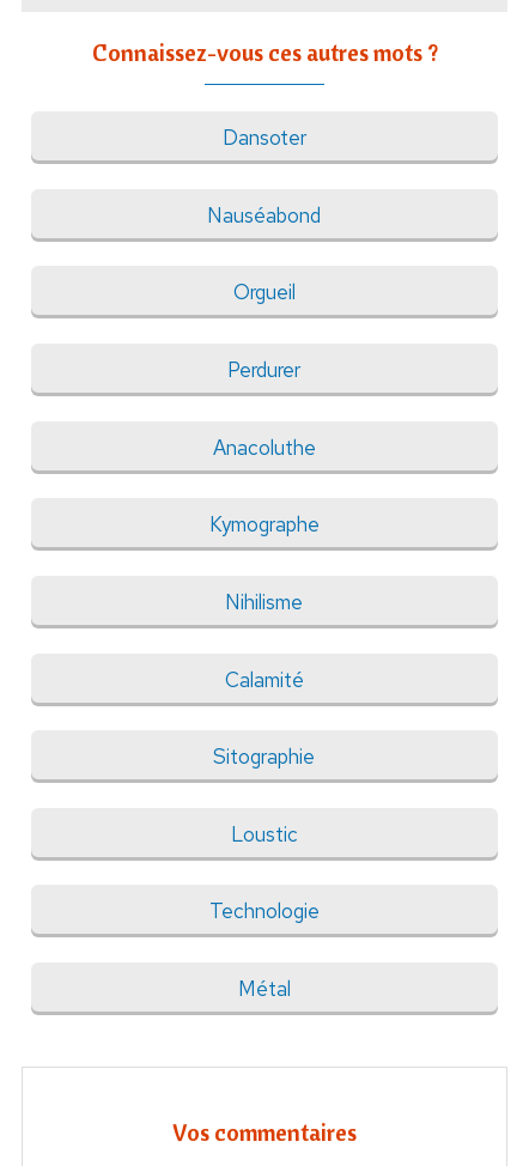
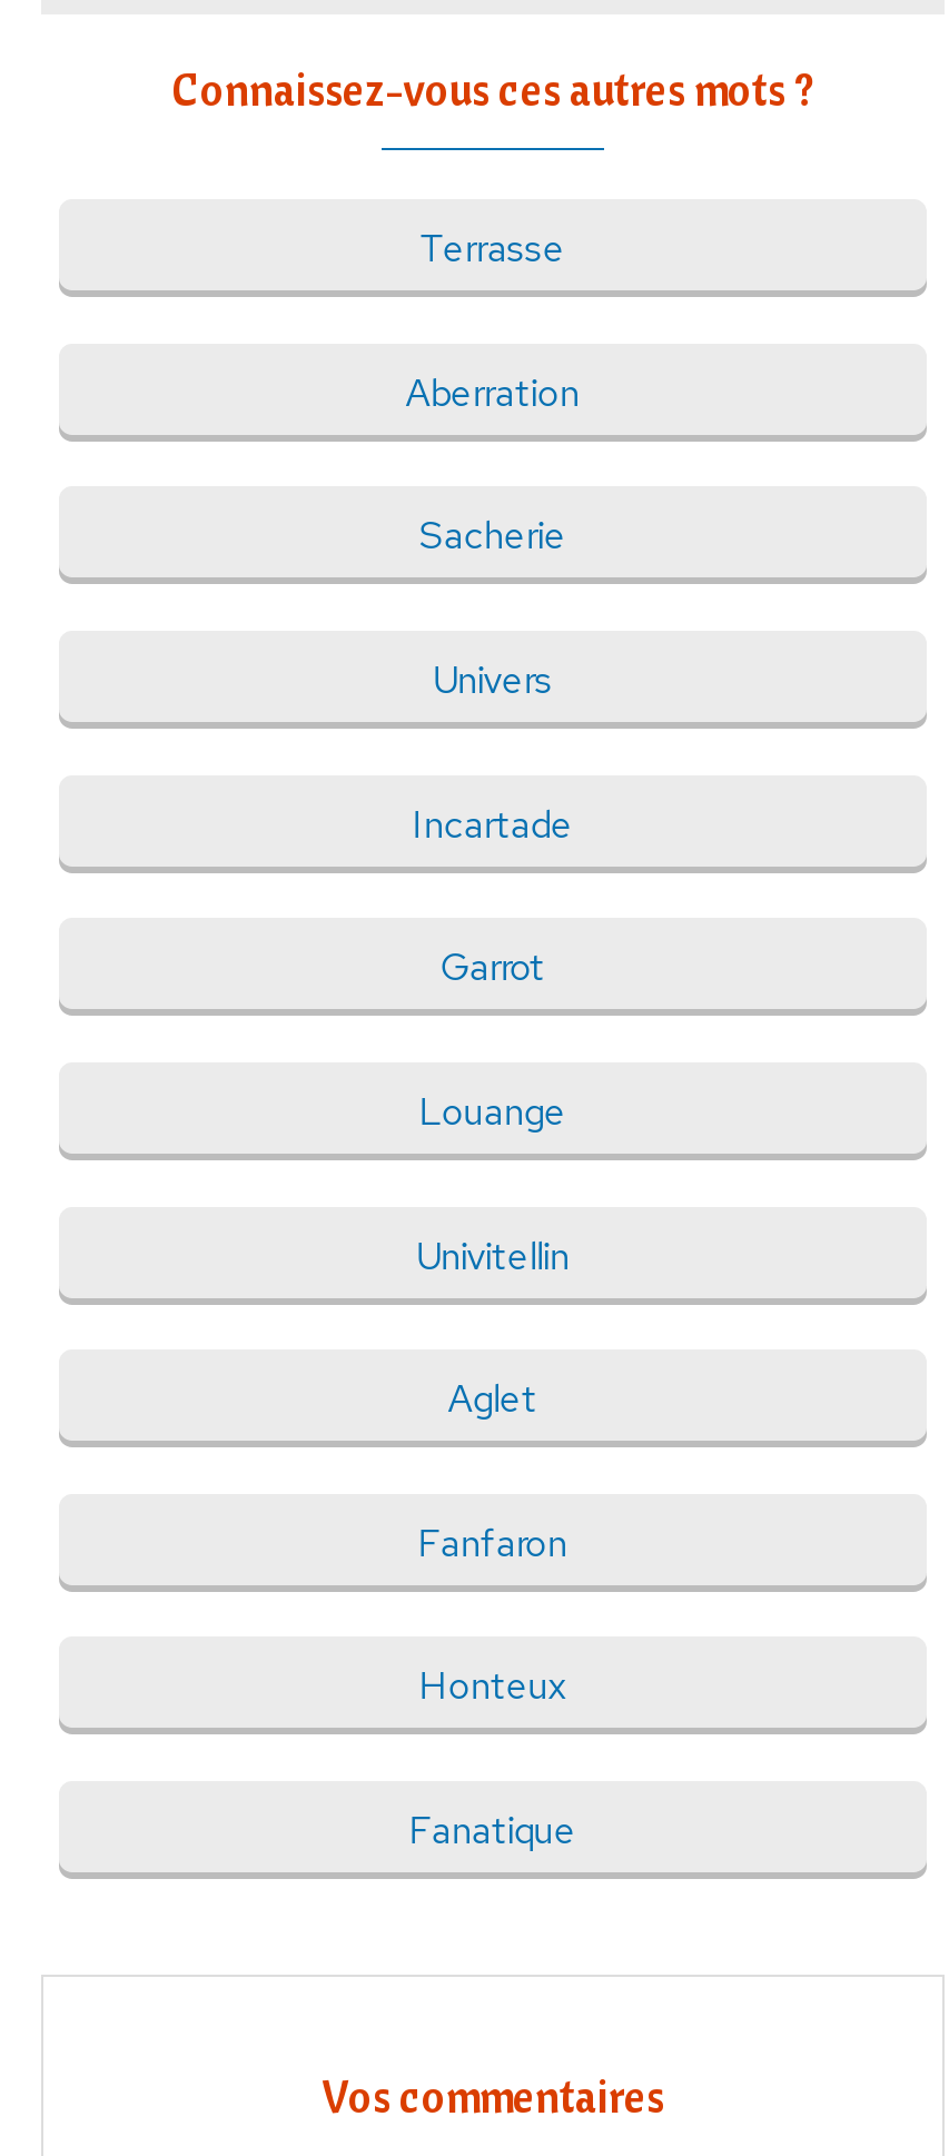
[222,125,306,151] Dansoter -> [420,224,565,273] Terrasse
[207,202,321,229] Nauséabond -> [405,368,579,417] Aberration
[233,280,295,306] Orgueil -> [419,512,566,561] Sacherie
[228,357,301,383] Perdurer -> [432,655,552,704] Univers
[213,434,316,461] Anacoluthe -> [412,799,572,848] Incartade
[209,512,319,538] Kymographe -> [440,943,544,992] Garrot
[225,589,303,615] Nihilisme -> [419,1087,566,1136] Louange
[225,666,304,693] Calamité -> [415,1230,569,1279] Univitellin
[213,744,315,770] Sitographie -> [448,1374,537,1423] Aglet
[231,821,298,847] Loustic -> [418,1518,567,1567] Fanfaron
[209,898,319,925] Technologie -> [419,1662,566,1711] Honteux
[238,976,290,1002] Métal -> [409,1806,576,1855] Fanatique

